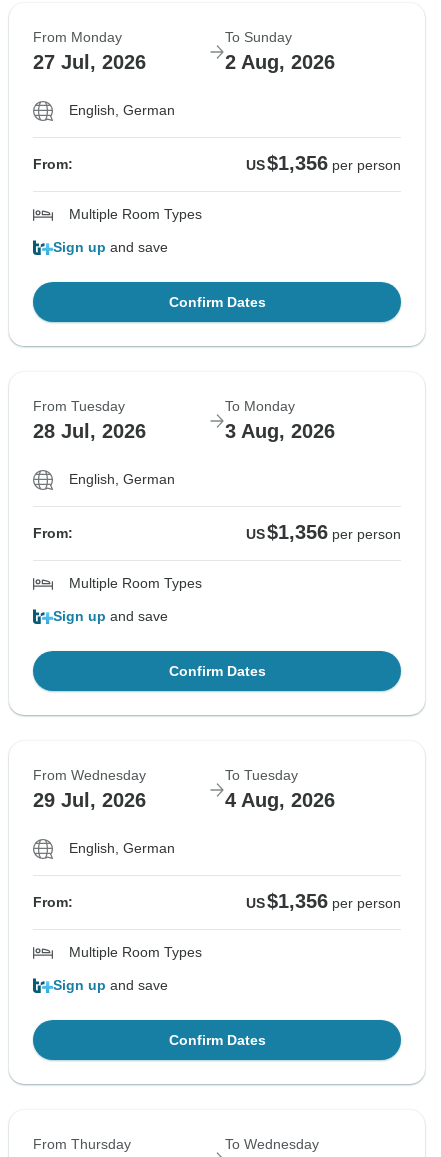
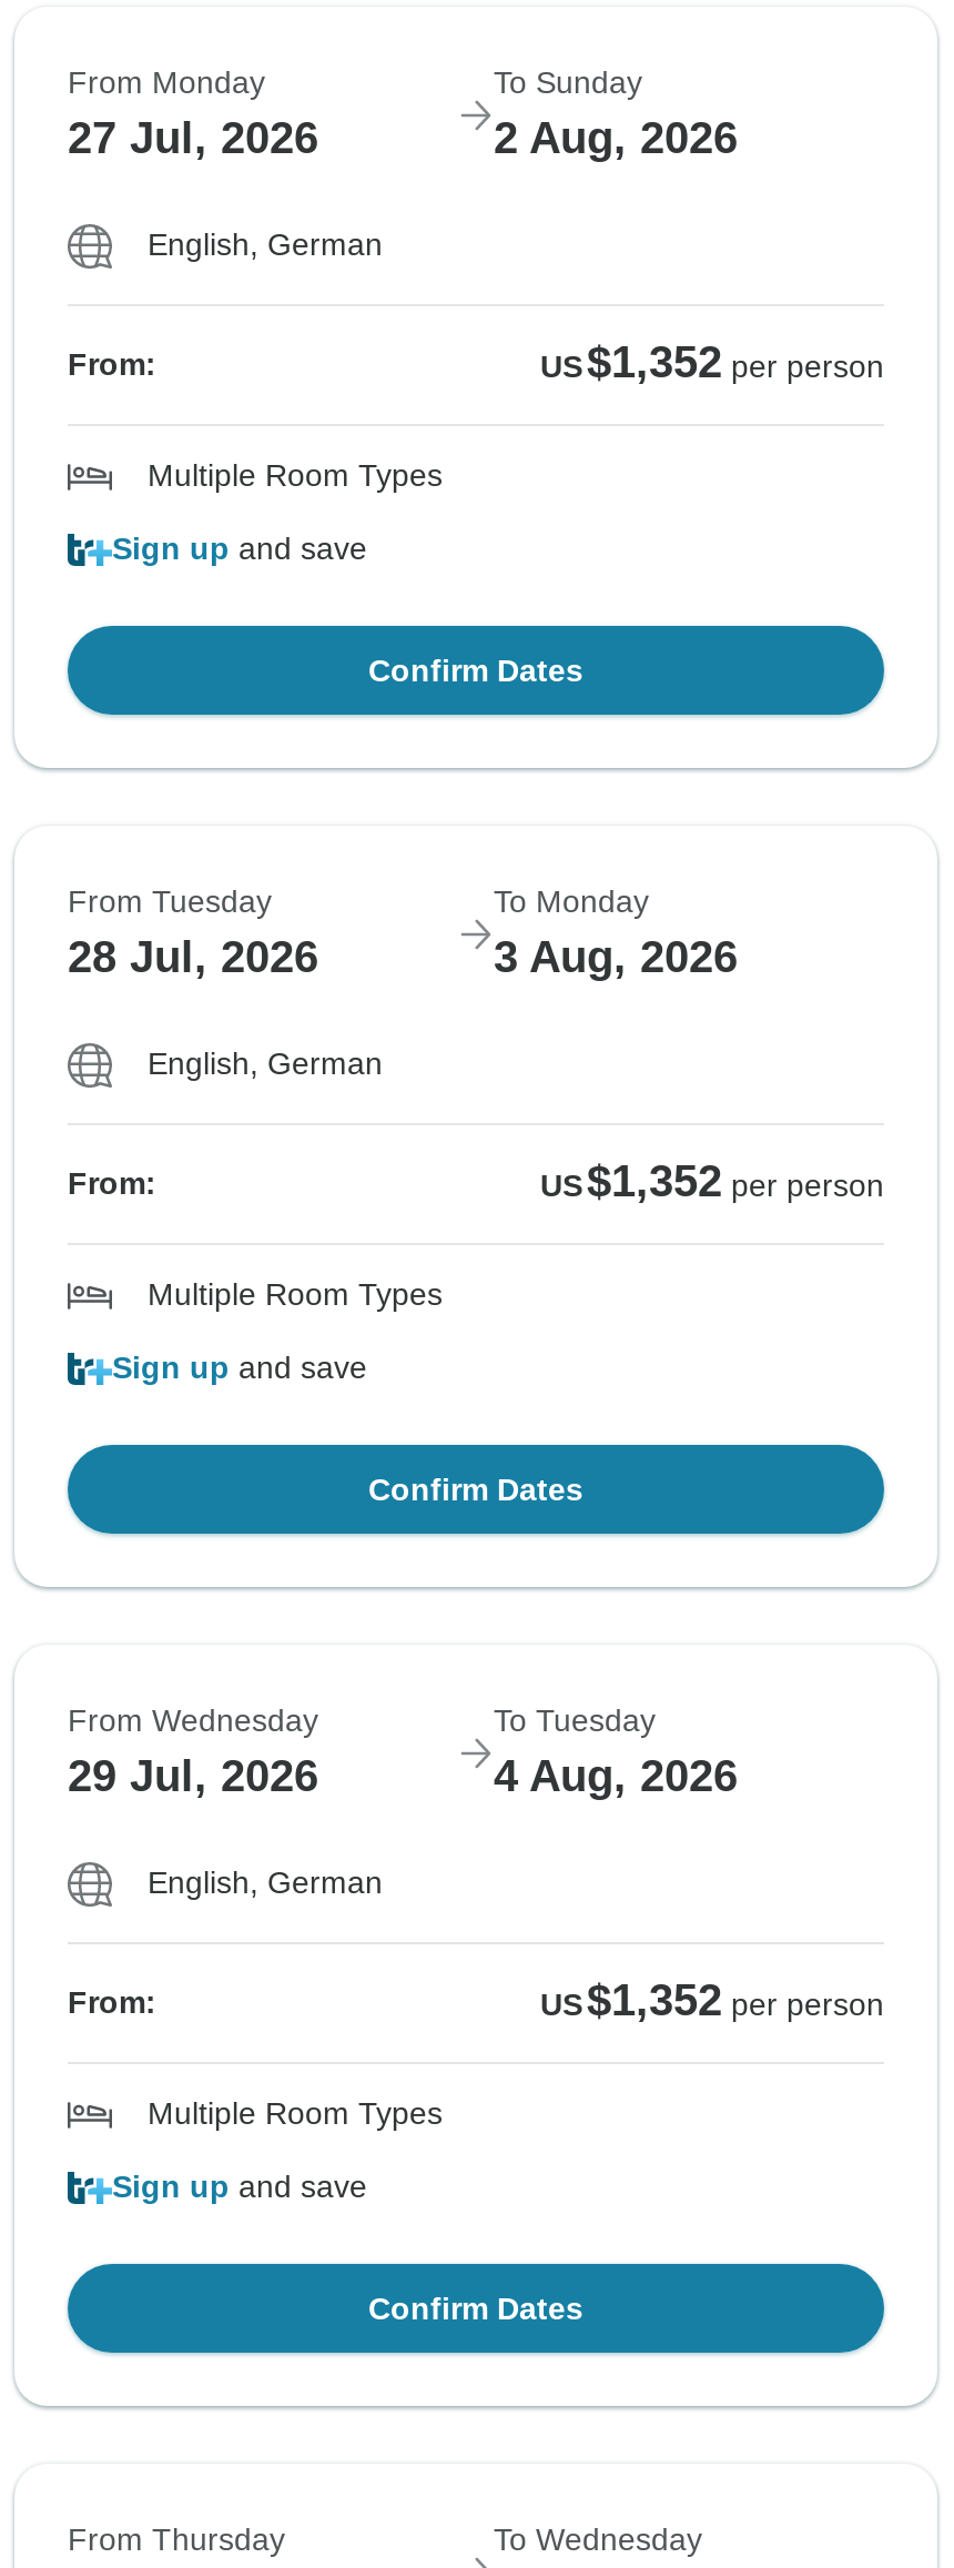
[246,152,401,174] US $1,356 per person -> [540,338,884,387] US $1,352 per person
[246,521,401,543] US $1,356 per person -> [540,1157,884,1206] US $1,352 per person
[246,890,401,912] US $1,356 per person -> [540,1976,884,2025] US $1,352 per person

